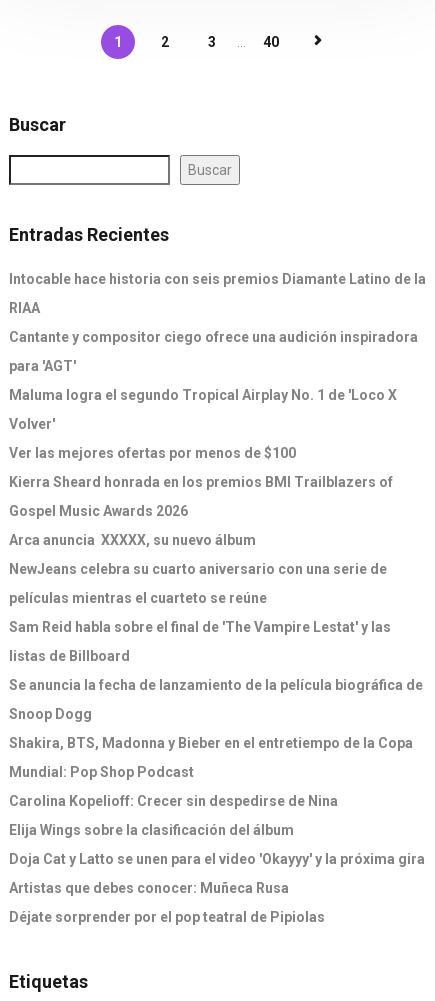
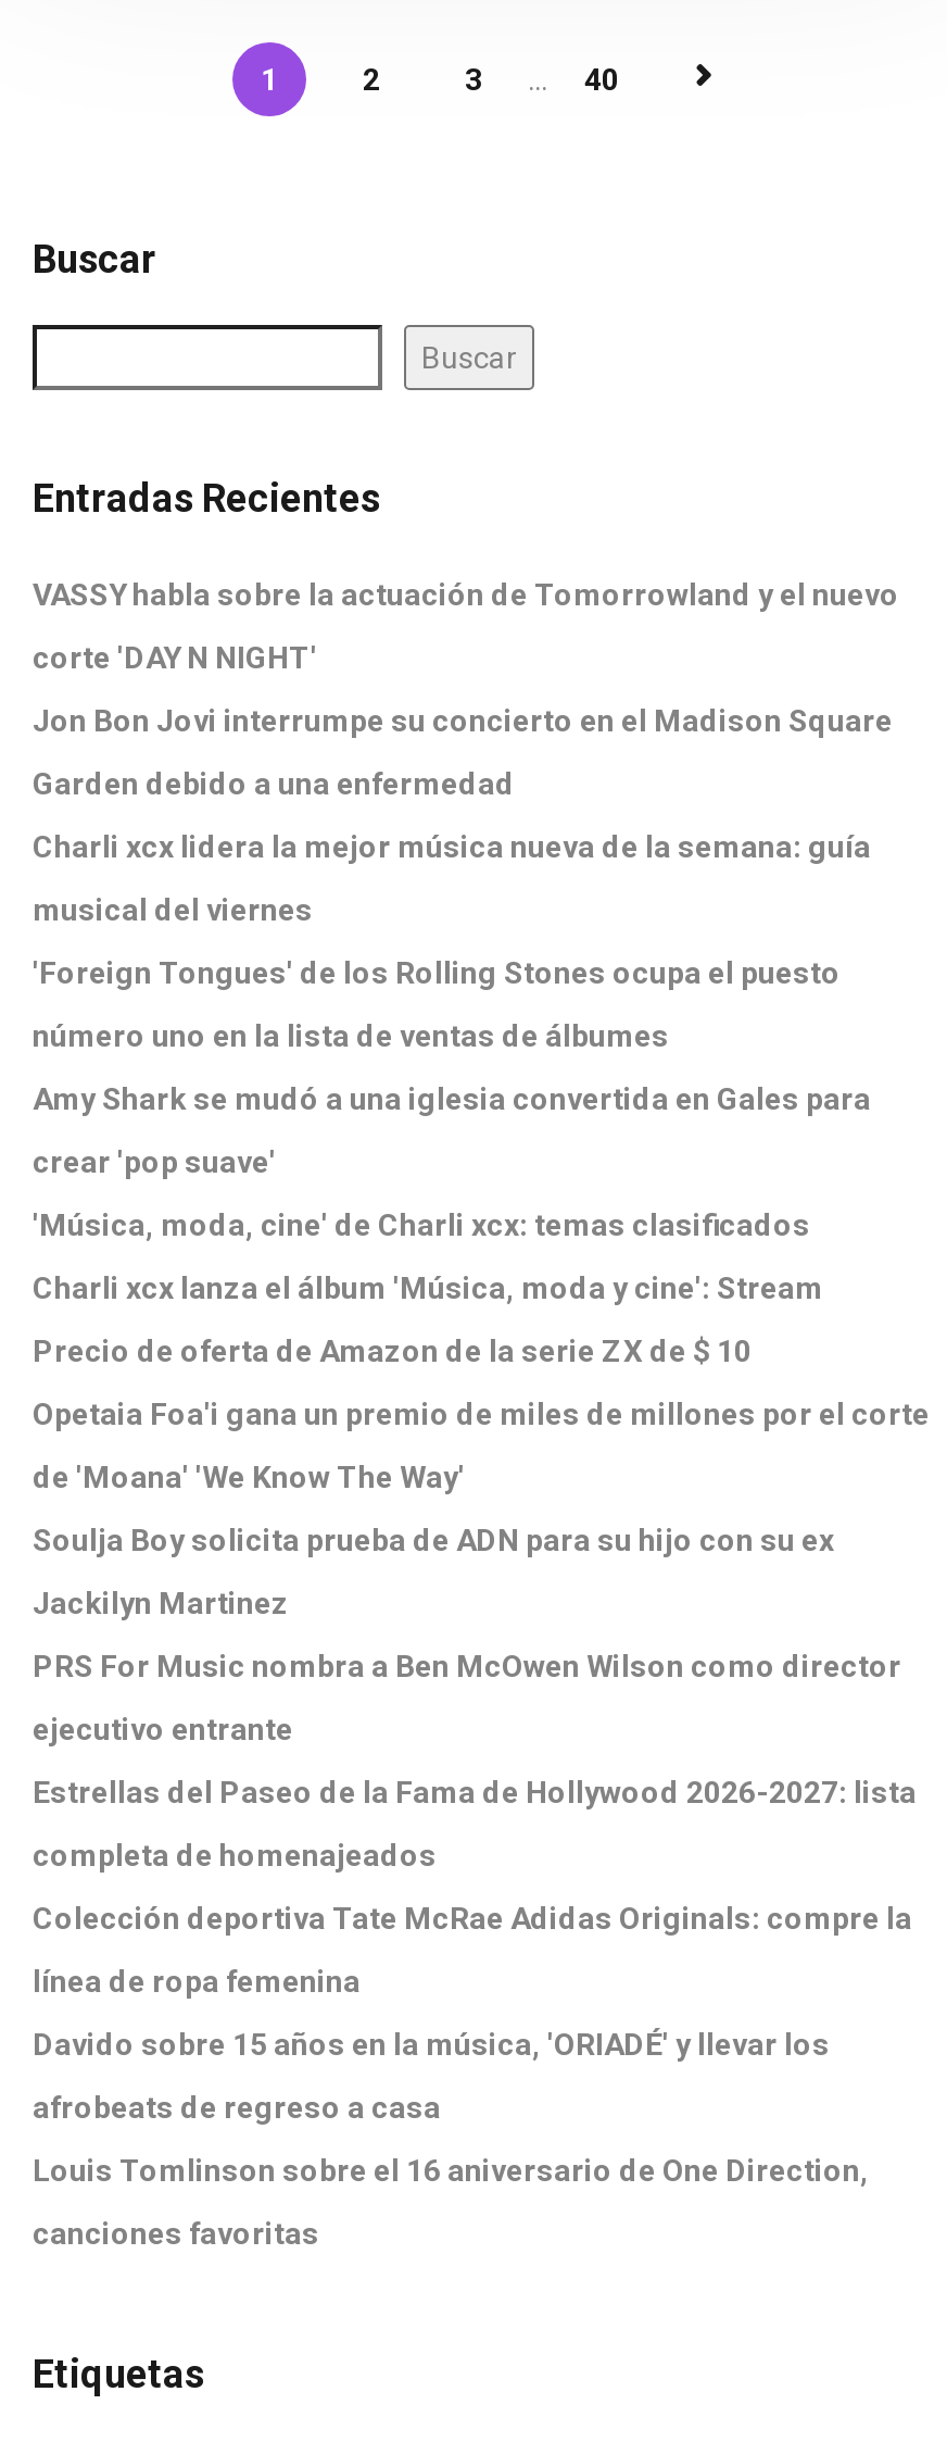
[9,271,426,925] Intocable hace historia con seis premios Diamante Latino de la | RIAA | Cantante y compositor ciego ofrece una audición inspiradora | para 'AGT' | Maluma logra el segundo Tropical Airplay No. 1 de 'Loco X | Volver' | Ver las mejores ofertas por menos de $100 | Kierra Sheard honrada en los premios BMI Trailblazers of | Gospel Music Awards 2026 | Arca anuncia XXXXX, su nuevo álbum | NewJeans celebra su cuarto aniversario con una serie de | películas mientras el cuarteto se reúne | Sam Reid habla sobre el final de 'The Vampire Lestat' y las | listas de Billboard | Se anuncia la fecha de lanzamiento de la película biográfica de | Snoop Dogg | Shakira, BTS, Madonna y Bieber en el entretiempo de la Copa | Mundial: Pop Shop Podcast | Carolina Kopelioff: Crecer sin despedirse de Nina | Elija Wings sobre la clasificación del álbum | Doja Cat y Latto se unen para el video 'Okayyy' y la próxima gira | Artistas que debes conocer: Muñeca Rusa | Déjate sorprender por el pop teatral de Pipiolas -> [33,577,930,2251] VASSY habla sobre la actuación de Tomorrowland y el nuevo | corte 'DAY N NIGHT' | Jon Bon Jovi interrumpe su concierto en el Madison Square | Garden debido a una enfermedad | Charli xcx lidera la mejor música nueva de la semana: guía | musical del viernes | 'Foreign Tongues' de los Rolling Stones ocupa el puesto | número uno en la lista de ventas de álbumes | Amy Shark se mudó a una iglesia convertida en Gales para | crear 'pop suave' | 'Música, moda, cine' de Charli xcx: temas clasificados | Charli xcx lanza el álbum 'Música, moda y cine': Stream | Precio de oferta de Amazon de la serie ZX de $ 10 | Opetaia Foa'i gana un premio de miles de millones por el corte | de 'Moana' 'We Know The Way' | Soulja Boy solicita prueba de ADN para su hijo con su ex | Jackilyn Martinez | PRS For Music nombra a Ben McOwen Wilson como director | ejecutivo entrante | Estrellas del Paseo de la Fama de Hollywood 2026-2027: lista | completa de homenajeados | Colección deportiva Tate McRae Adidas Originals: compre la | línea de ropa femenina | Davido sobre 15 años en la música, 'ORIADÉ' y llevar los | afrobeats de regreso a casa | Louis Tomlinson sobre el 16 aniversario de One Direction, | canciones favoritas

